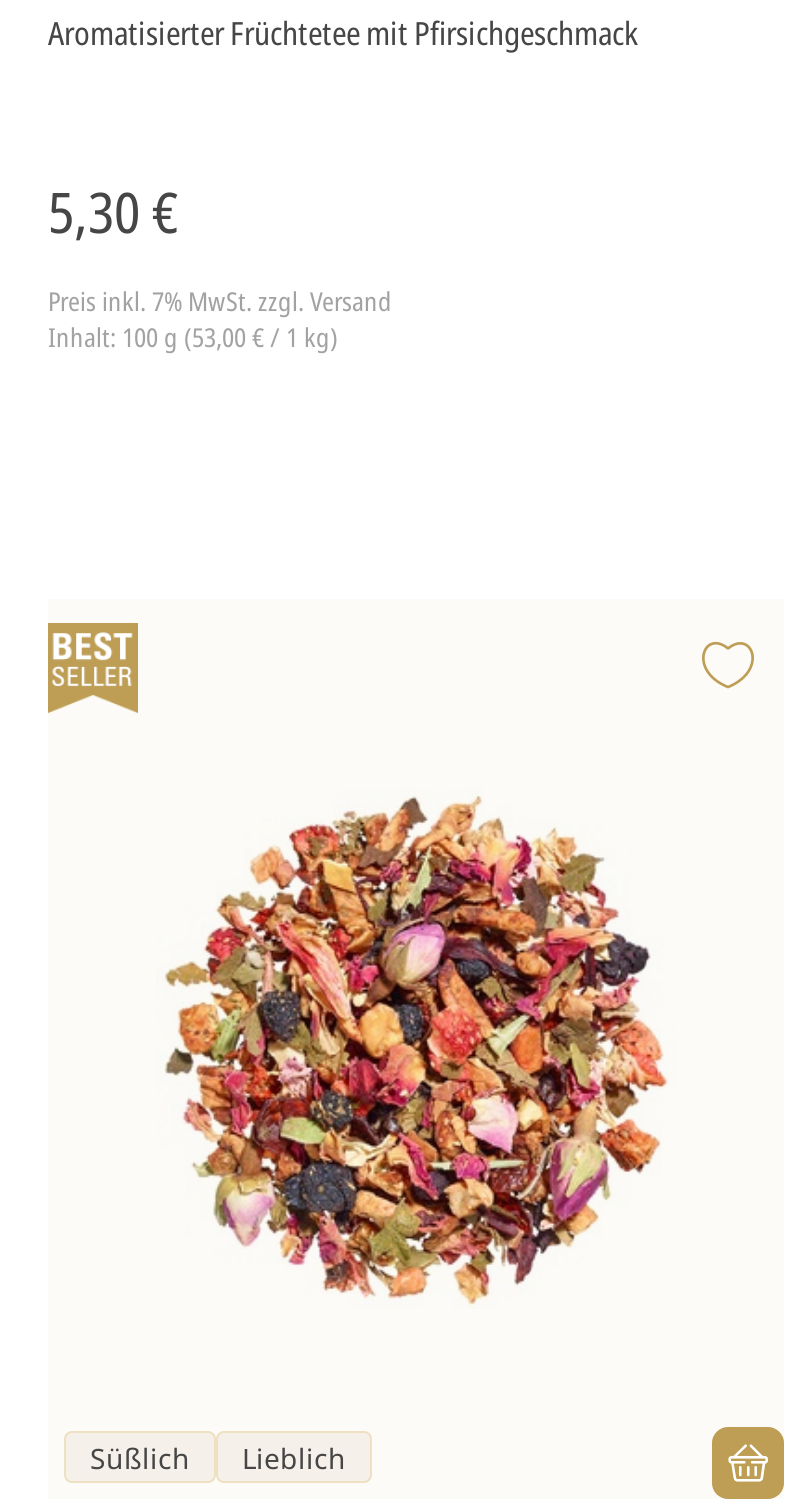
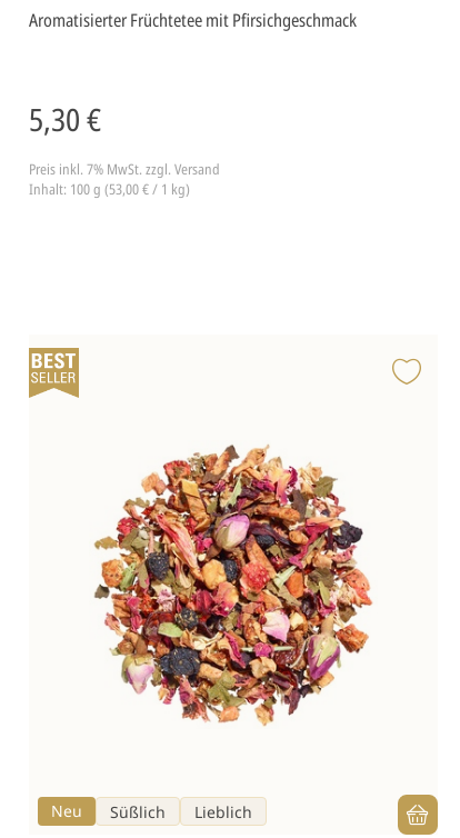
none -> [51,800,82,821] Neu

